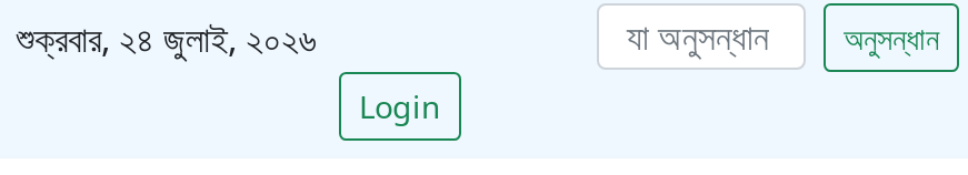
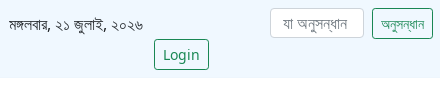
[17,13,317,62] শুক্রবার, ২৪ জুলাই, ২০২৬ -> [9,12,143,34] মঙ্গলবার, ২১ জুলাই, ২০২৬

